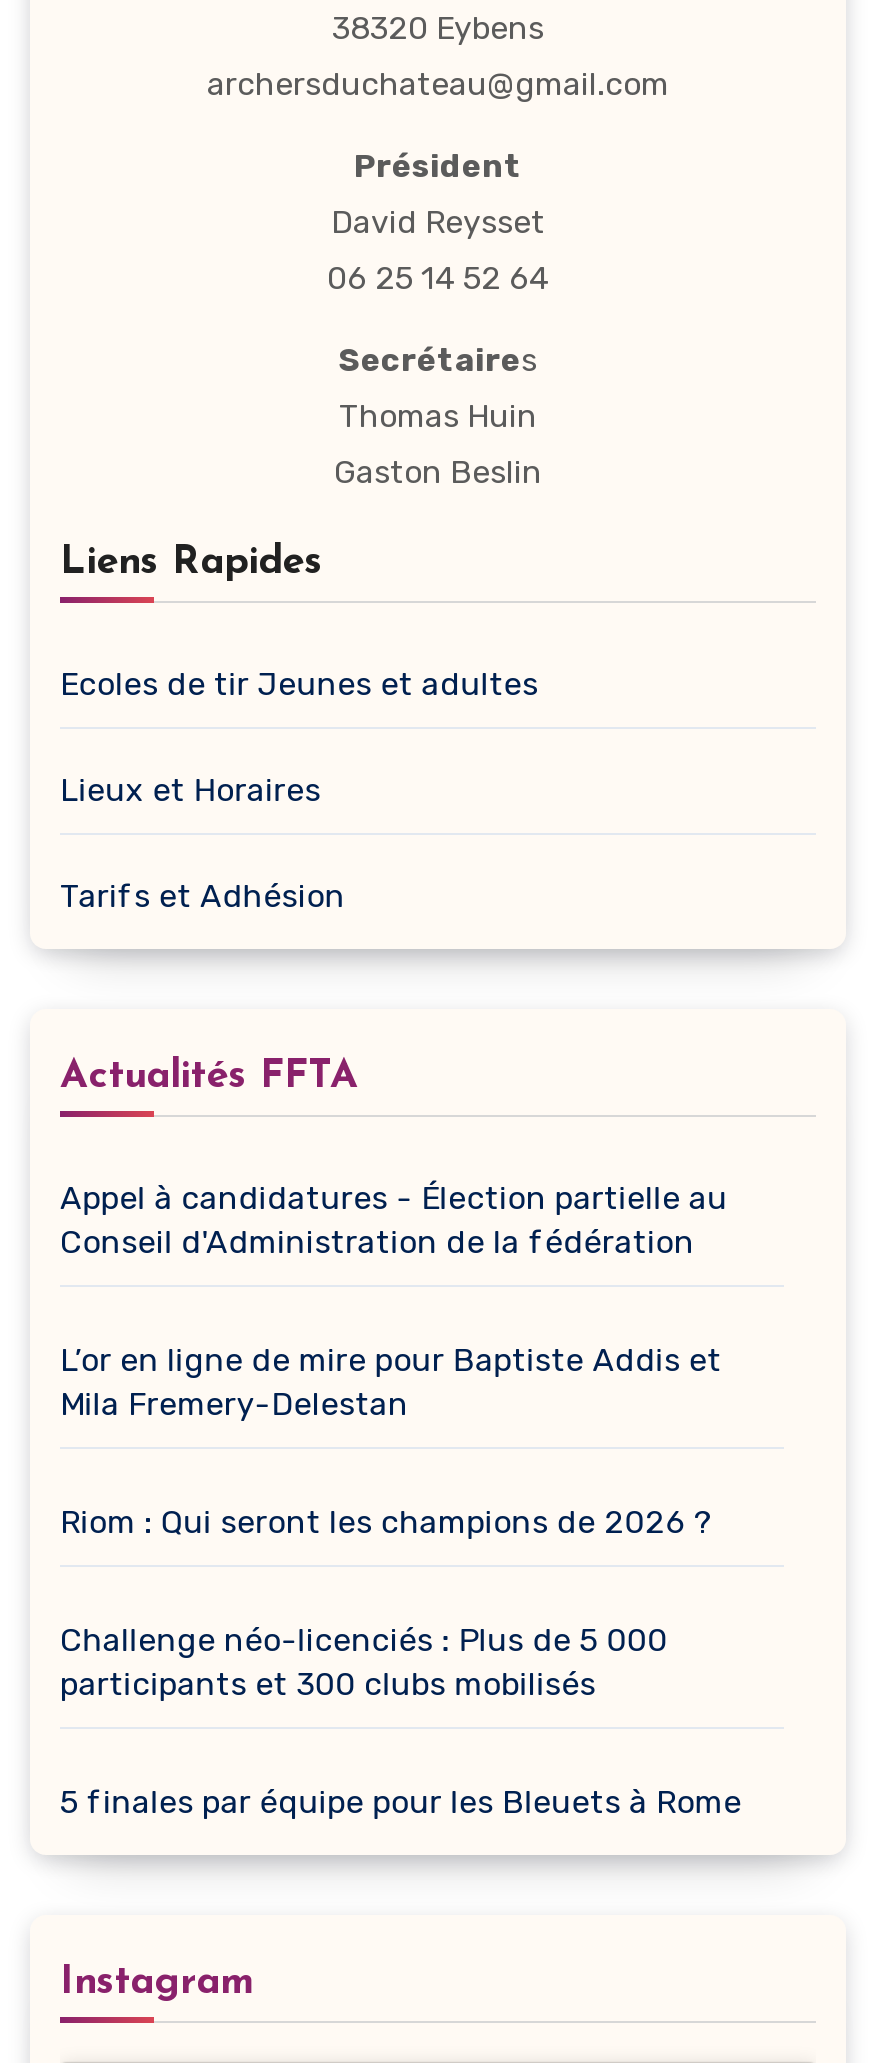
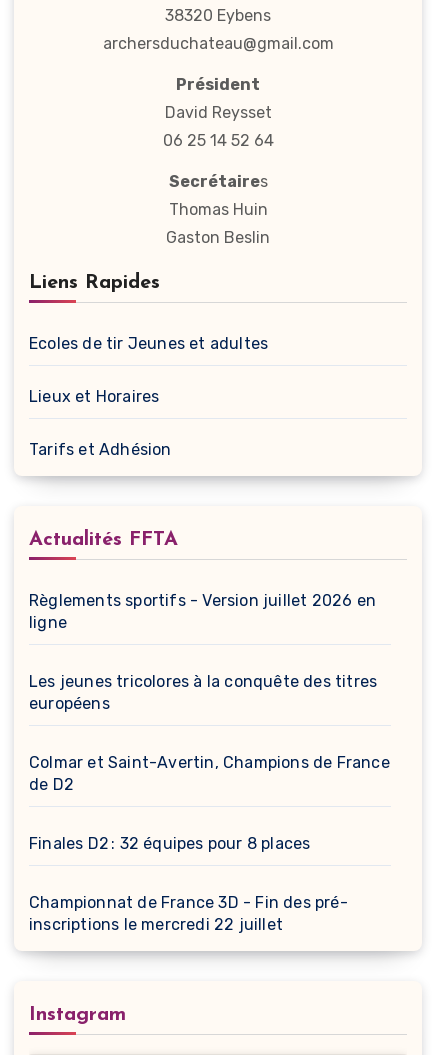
[60,1180,728,1262] Appel à candidatures - Élection partielle au | Conseil d'Administration de la fédération -> [29,591,376,632] Règlements sportifs - Version juillet 2026 en | ligne
[60,1342,722,1424] L’or en ligne de mire pour Baptiste Addis et | Mila Fremery-Delestan -> [29,672,377,713] Les jeunes tricolores à la conquête des titres | européens
[60,1504,712,1542] Riom : Qui seront les champions de 2026 ? -> [29,753,390,794] Colmar et Saint-Avertin, Champions de France | de D2
[60,1622,668,1704] Challenge néo-licenciés : Plus de 5 000 | participants et 300 clubs mobilisés -> [29,834,310,853] Finales D2 : 32 équipes pour 8 places
[60,1784,742,1822] 5 finales par équipe pour les Bleuets à Rome -> [29,893,348,934] Championnat de France 3D - Fin des pré- | inscriptions le mercredi 22 juillet

